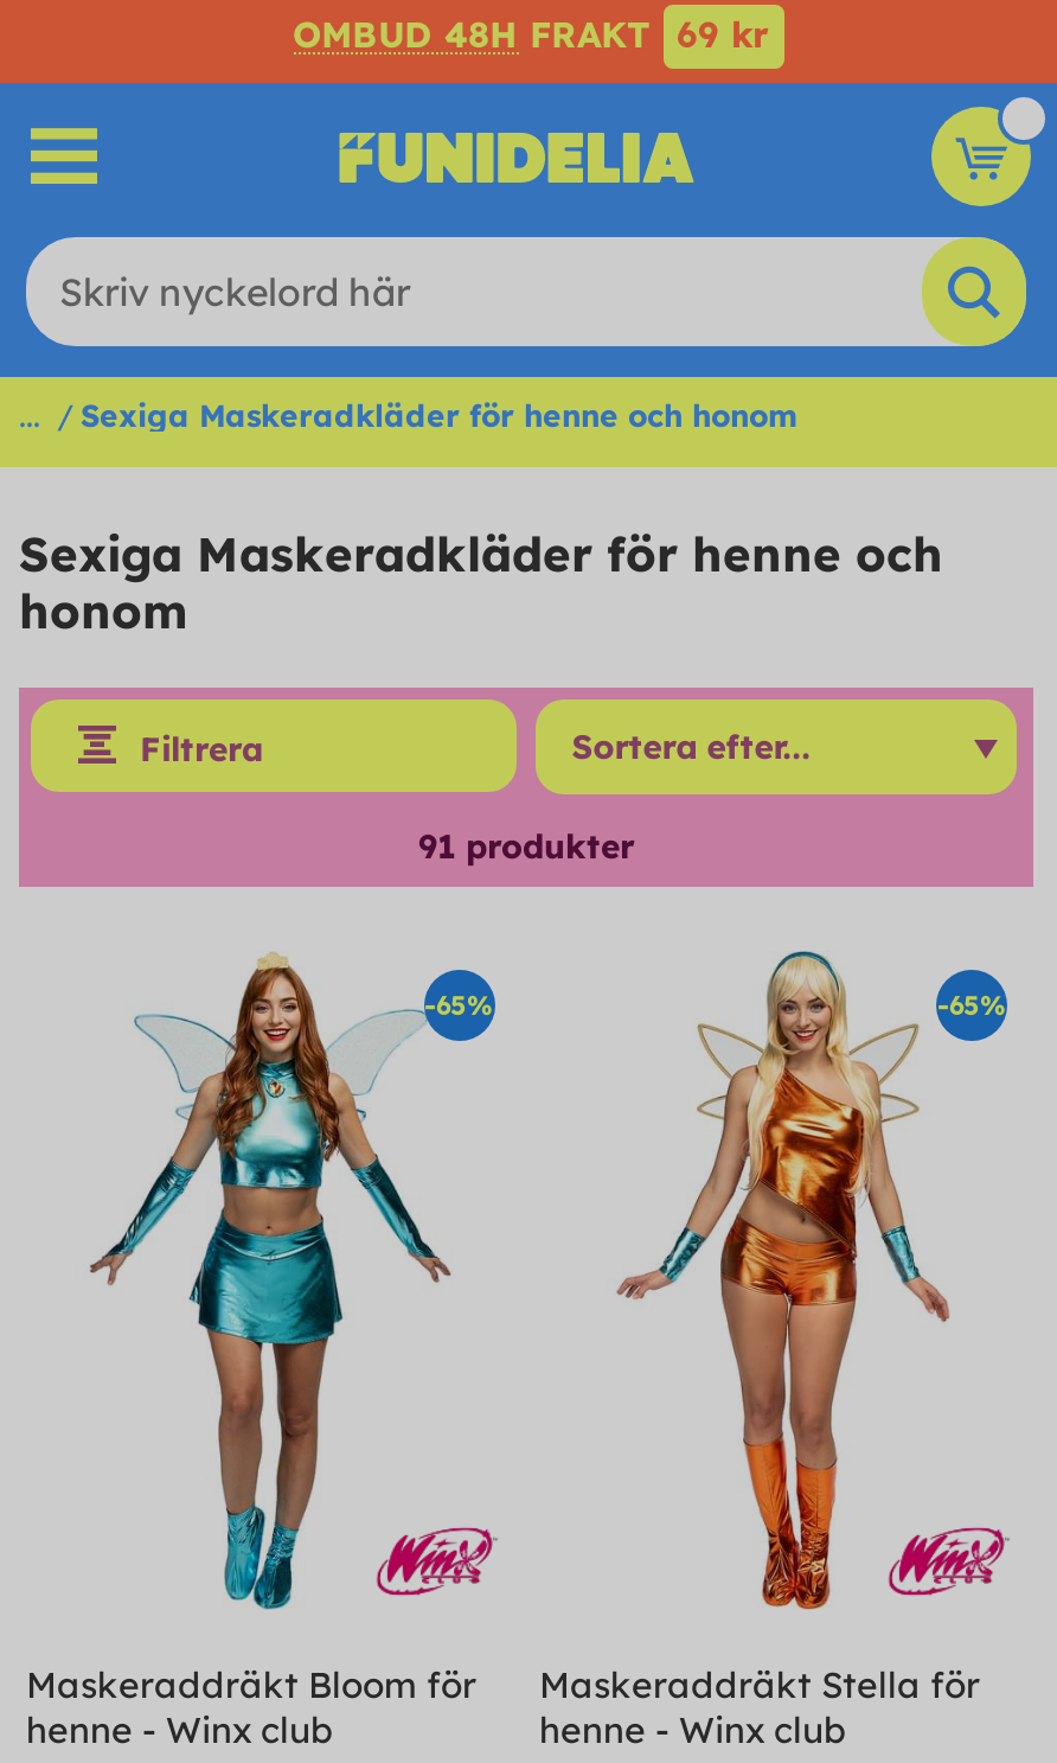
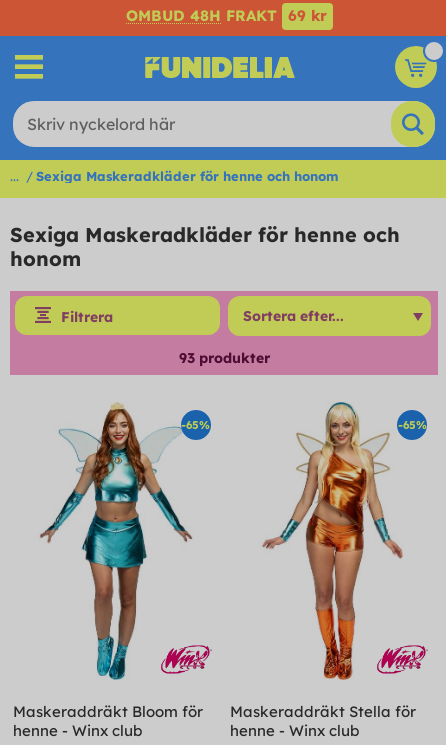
[418,825,634,868] 91 produkter -> [178,349,269,367] 93 produkter

